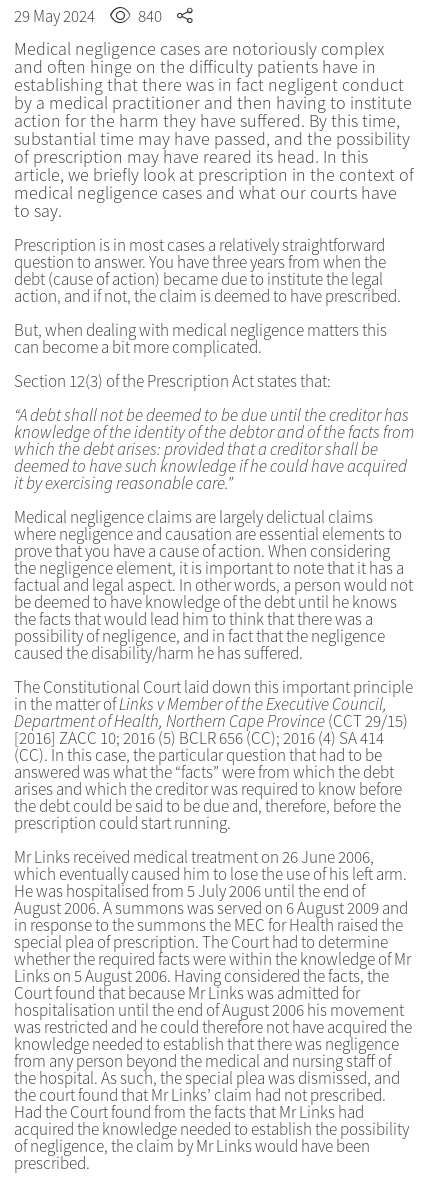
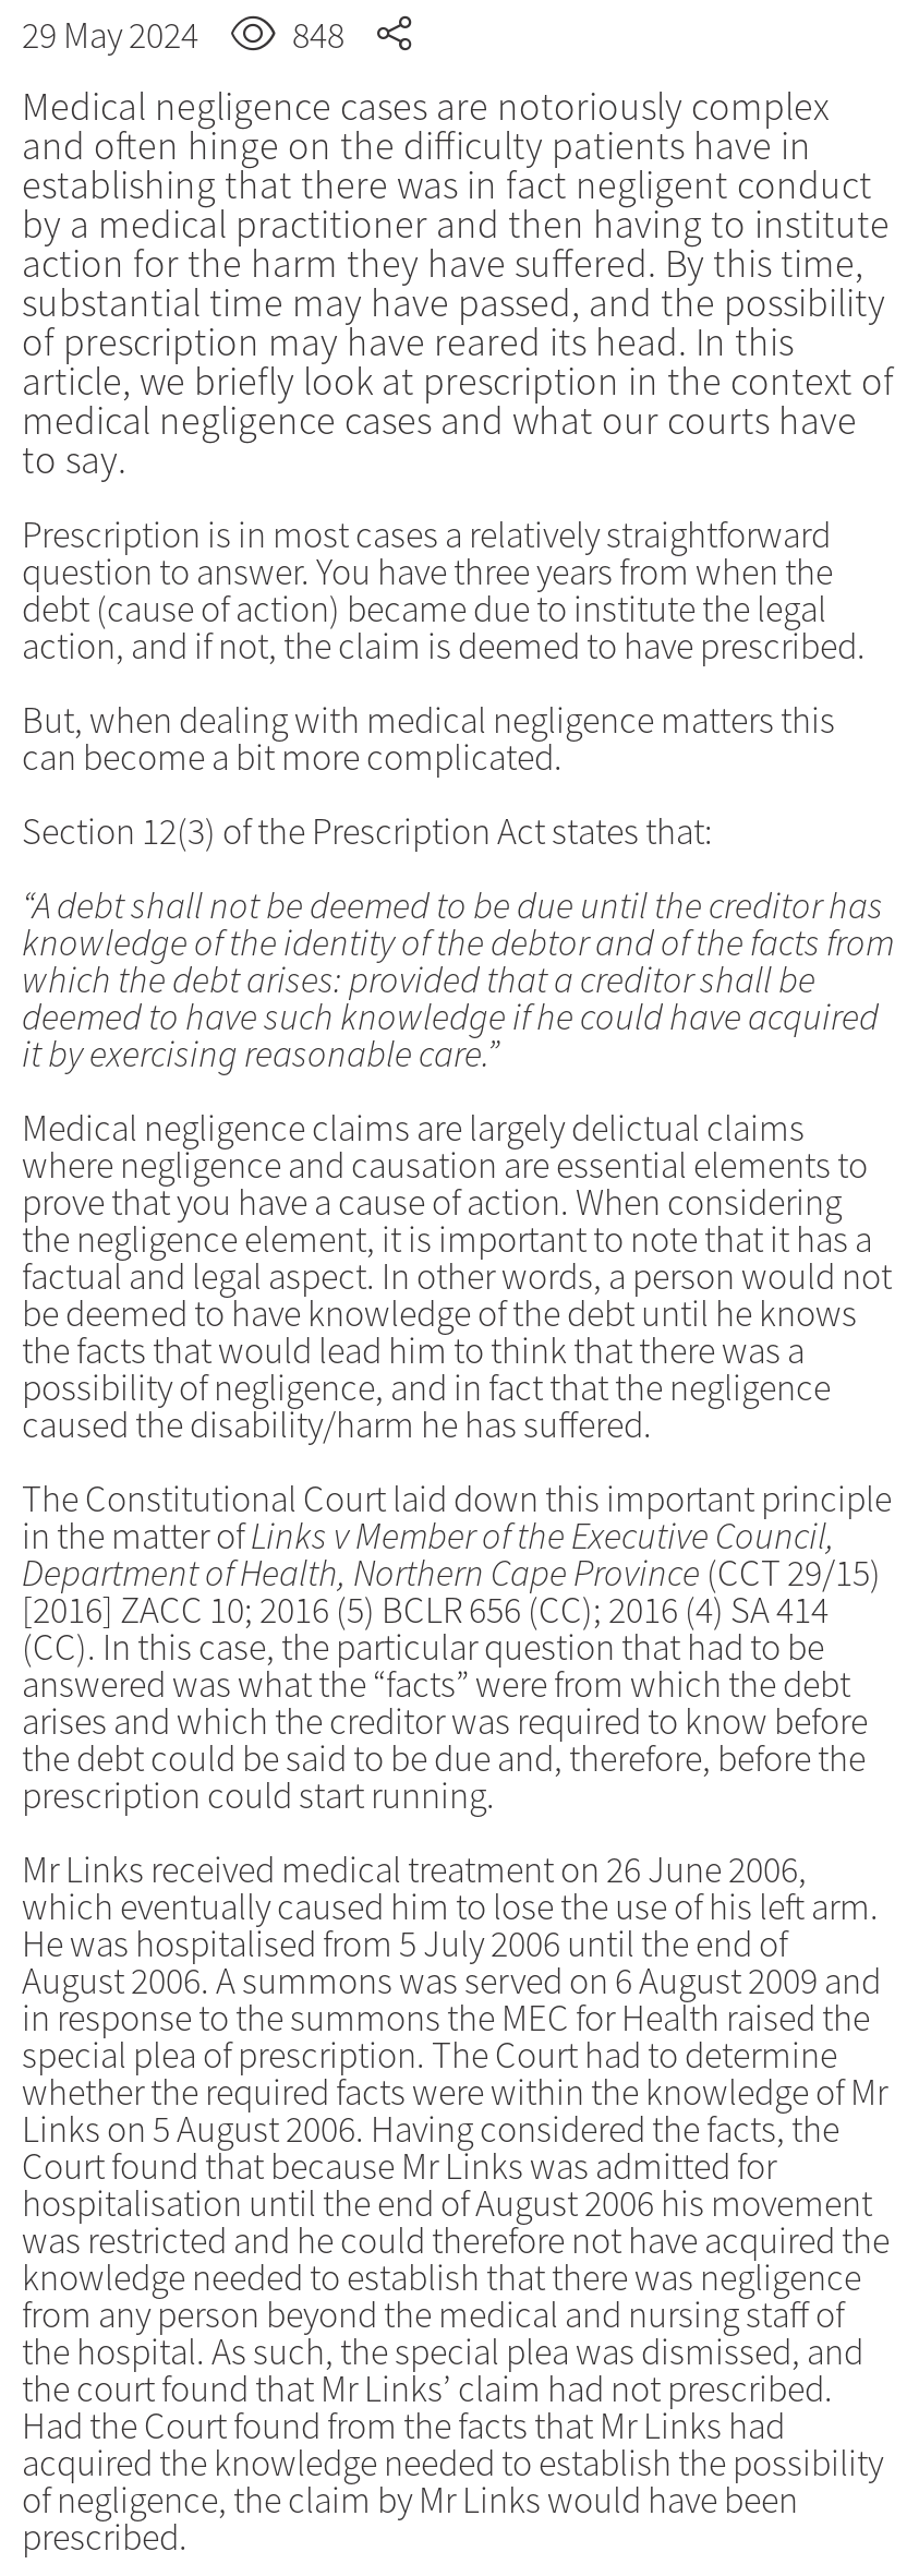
[14,5,165,27] 29 May 2024 840 -> [22,11,351,59] 29 May 2024 848

